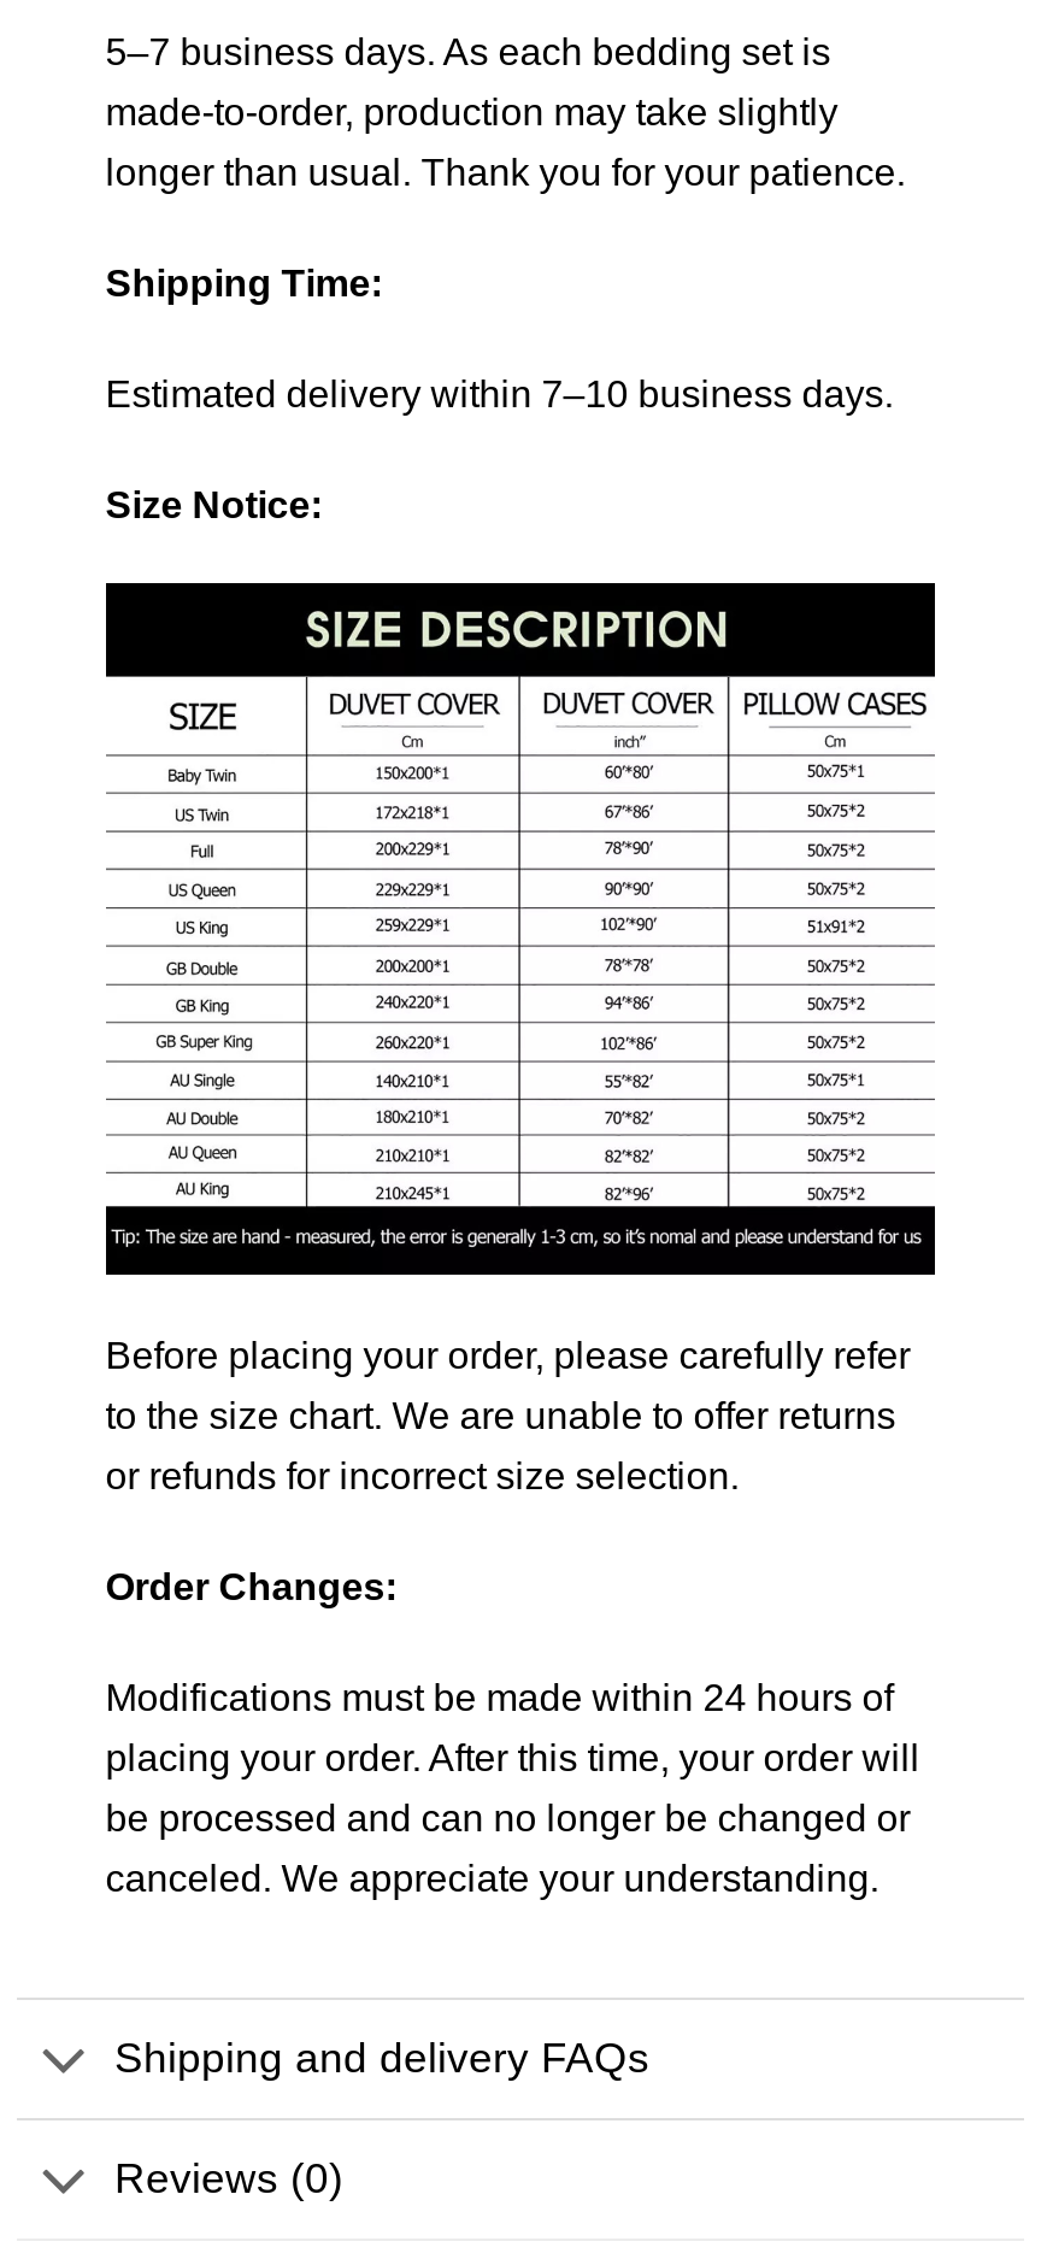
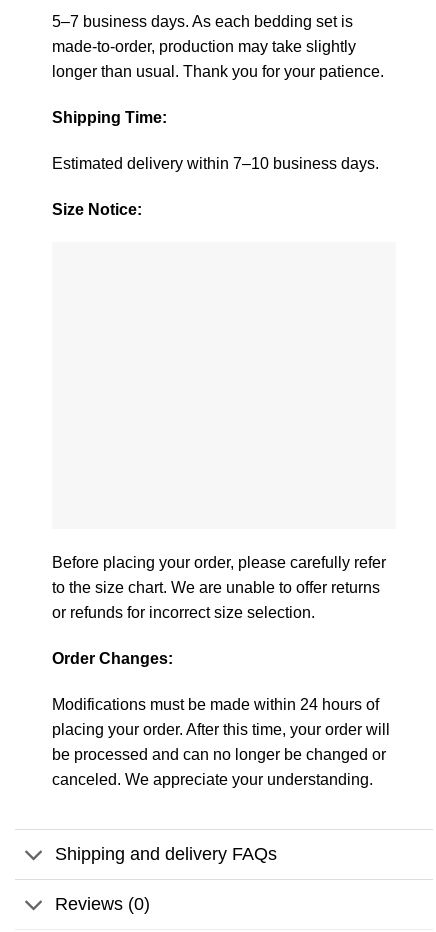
[104,581,937,1277] [image] -> none

